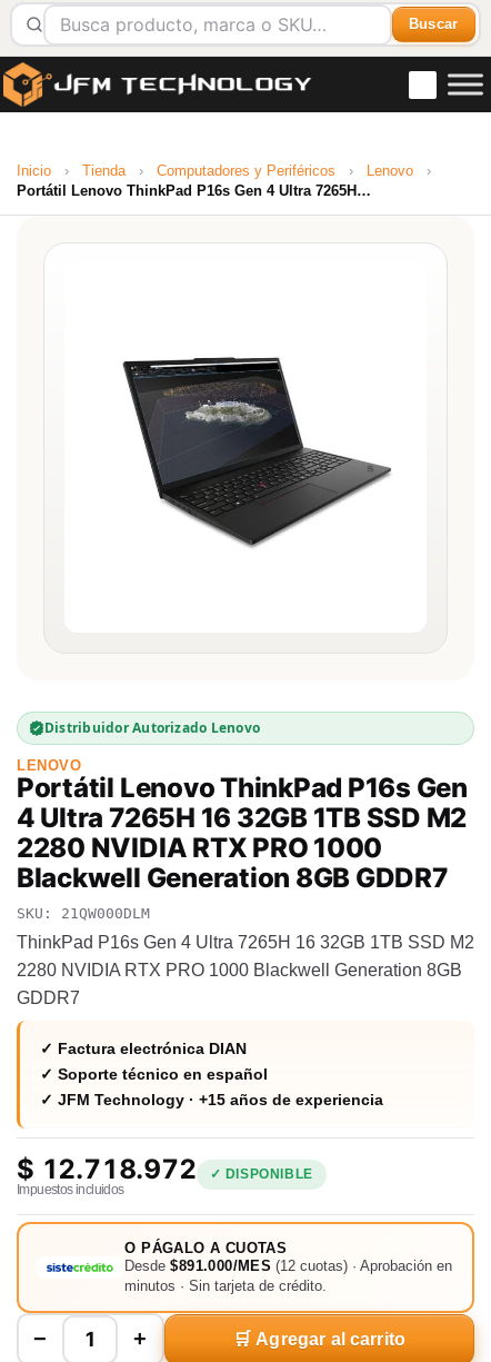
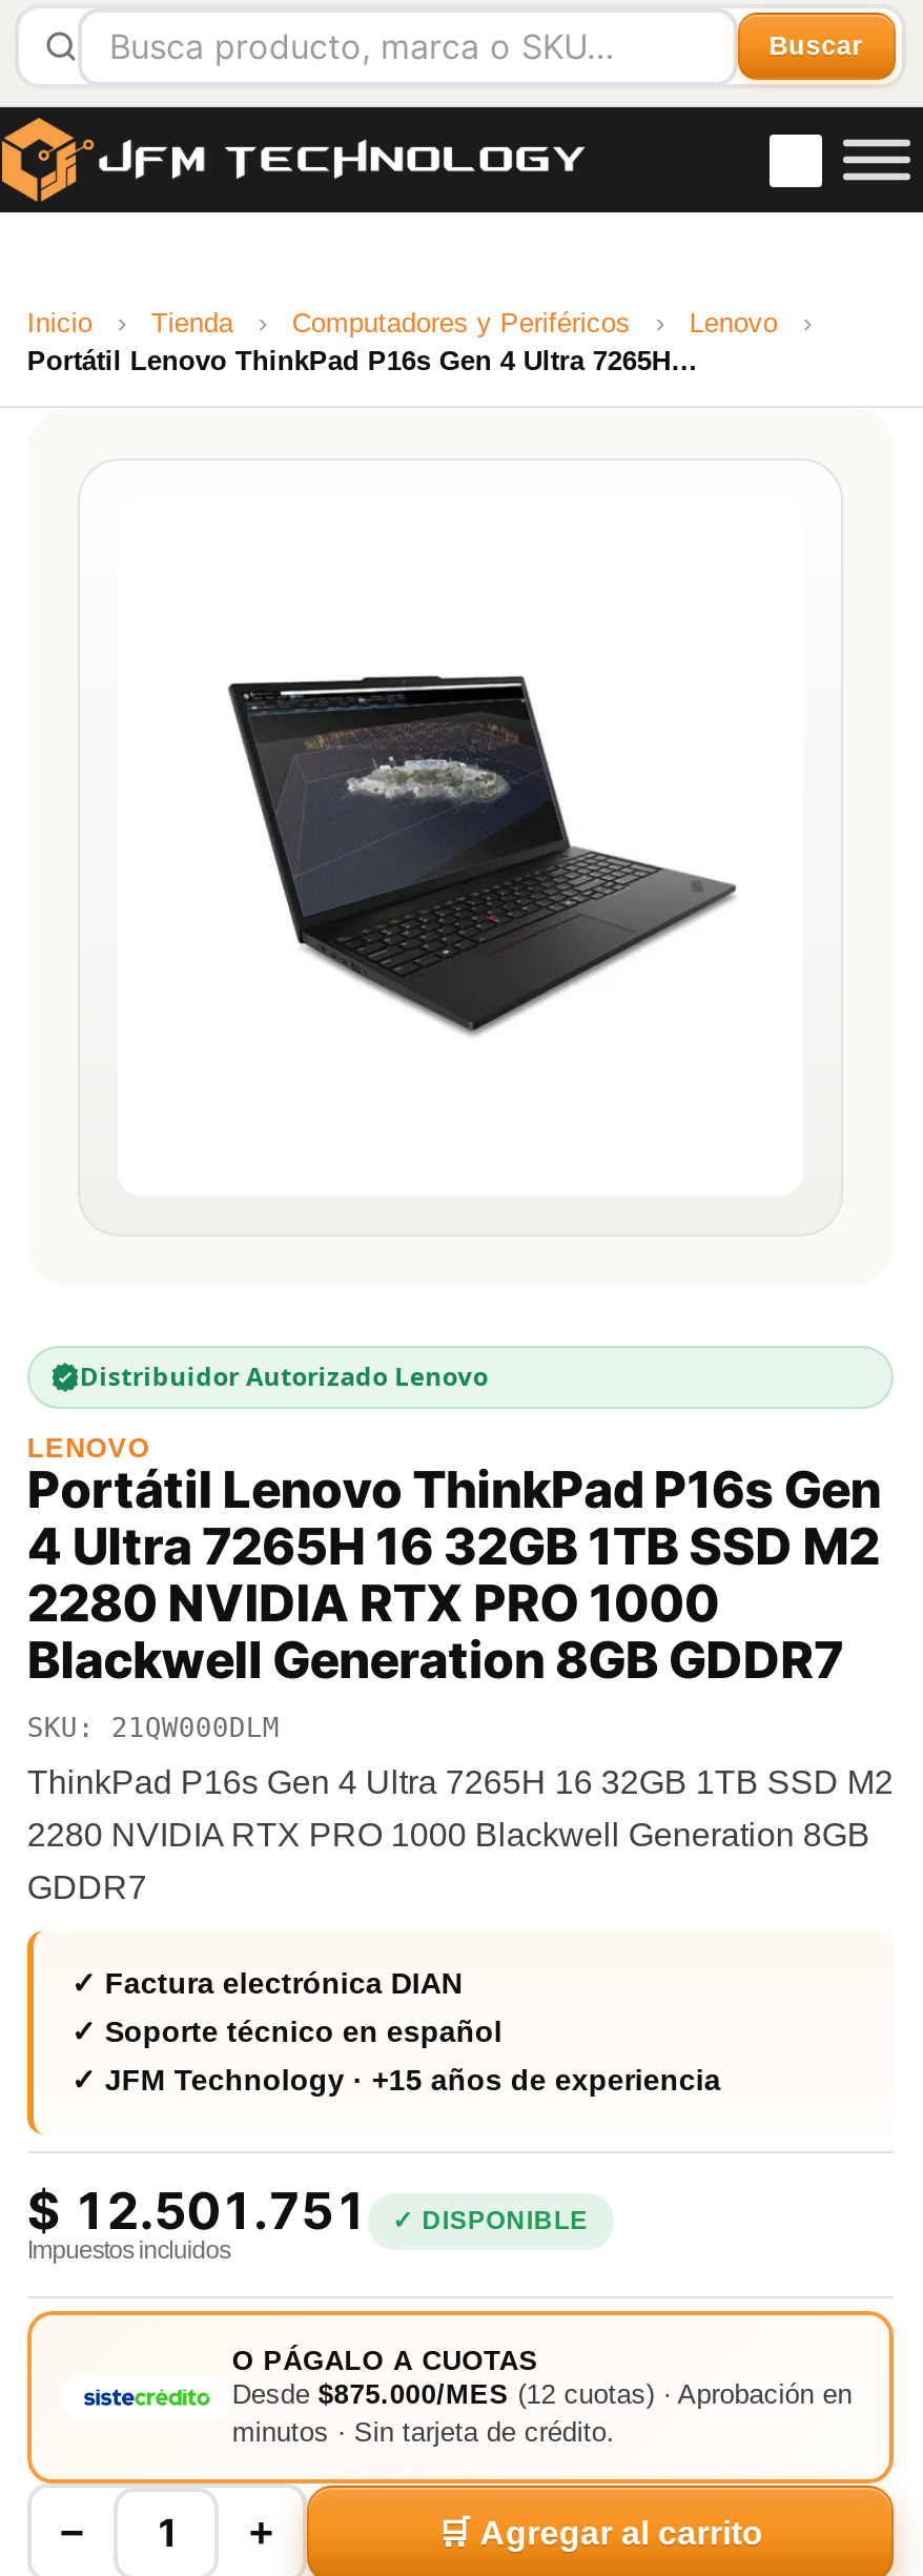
[17,1153,196,1185] $12.718.972 -> [27,2181,367,2242] $12.501.751
[125,1257,452,1274] Desde $891.000/MES (12 cuotas) · Aprobación en -> [232,2378,852,2409] Desde $875.000/MES (12 cuotas) · Aprobación en

